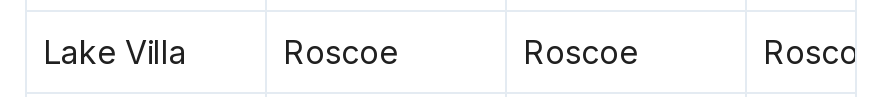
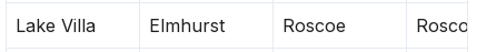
[283,32,397,72] Roscoe -> [149,14,225,36] Elmhurst

